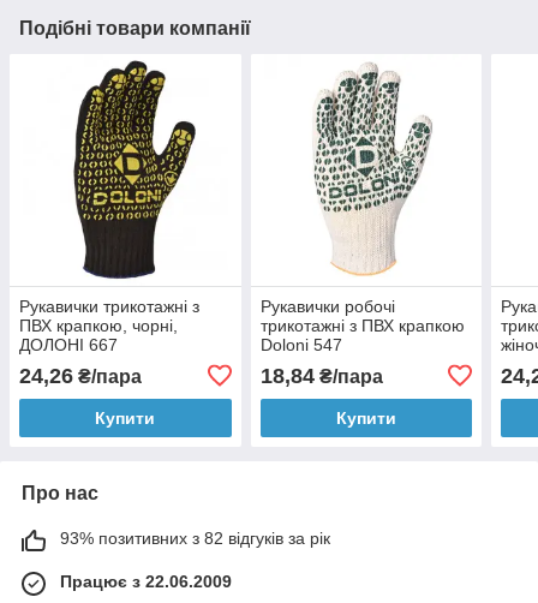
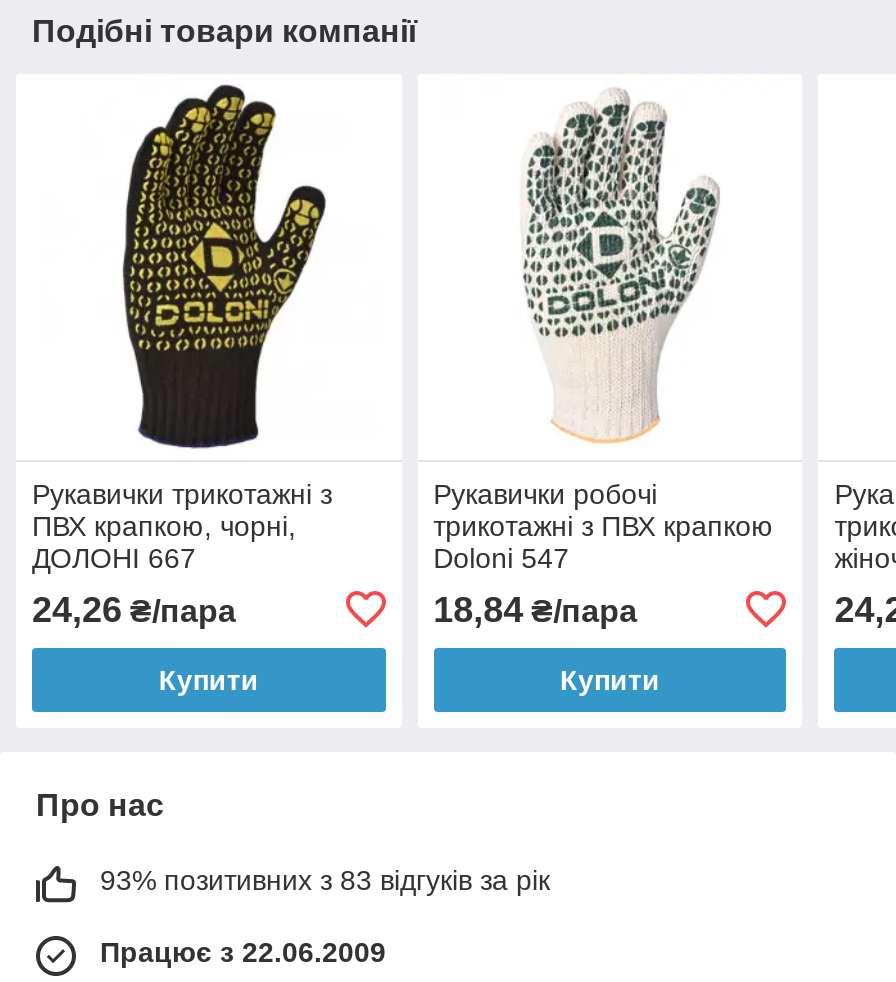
[60,528,330,548] 93% позитивних з 82 відгуків за рік -> [100,864,550,896] 93% позитивних з 83 відгуків за рік

